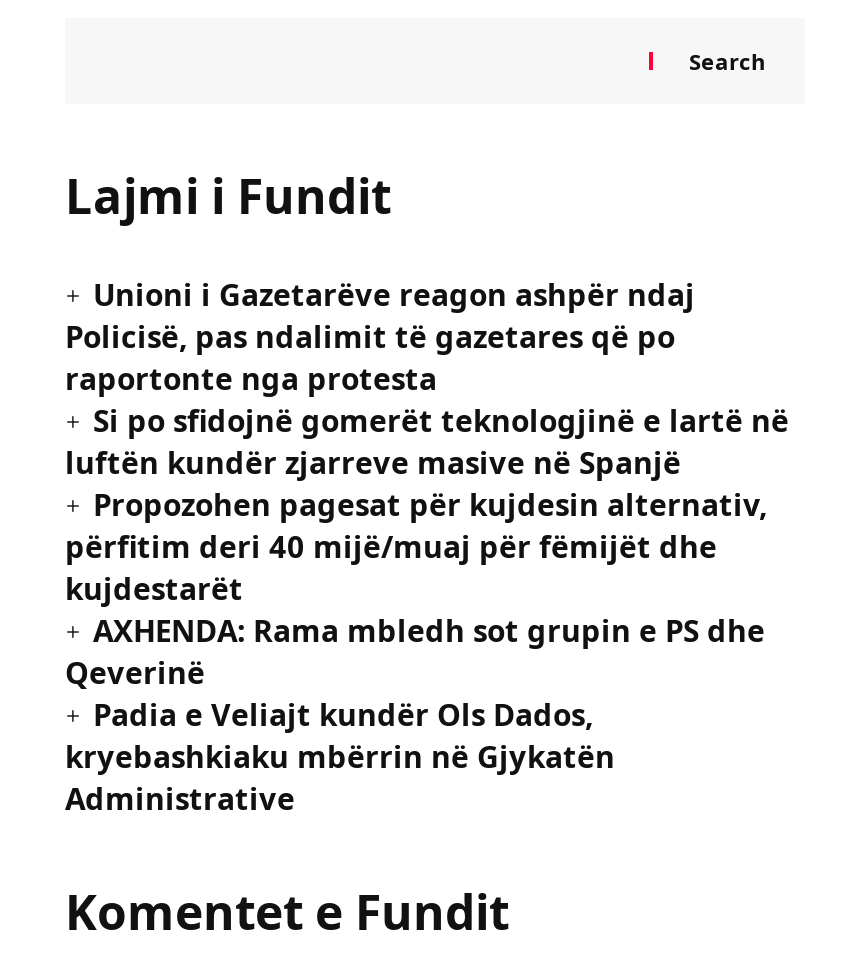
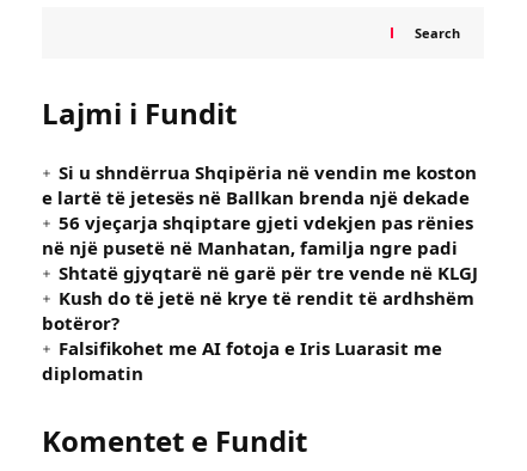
[65,273,789,817] Unioni i Gazetarëve reagon ashpër ndaj | Policisë, pas ndalimit të gazetares që po | raportonte nga protesta | Si po sfidojnë gomerët teknologjinë e lartë në | luftën kundër zjarreve masive në Spanjë | Propozohen pagesat për kujdesin alternativ, | përfitim deri 40 mijë/muaj për fëmijët dhe | kujdestarët | AXHENDA: Rama mbledh sot grupin e PS dhe | Qeverinë | Padia e Veliajt kundër Ols Dados, | kryebashkiaku mbërrin në Gjykatën | Administrative -> [42,160,478,384] Si u shndërrua Shqipëria në vendin me koston | e lartë të jetesës në Ballkan brenda një dekade | 56 vjeçarja shqiptare gjeti vdekjen pas rënies | në një pusetë në Manhatan, familja ngre padi | Shtatë gjyqtarë në garë për tre vende në KLGJ | Kush do të jetë në krye të rendit të ardhshëm | botëror? | Falsifikohet me AI fotoja e Iris Luarasit me | diplomatin

